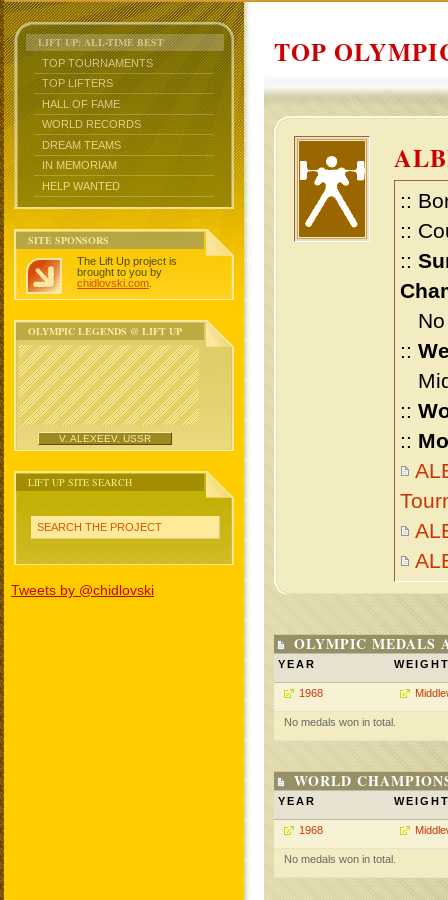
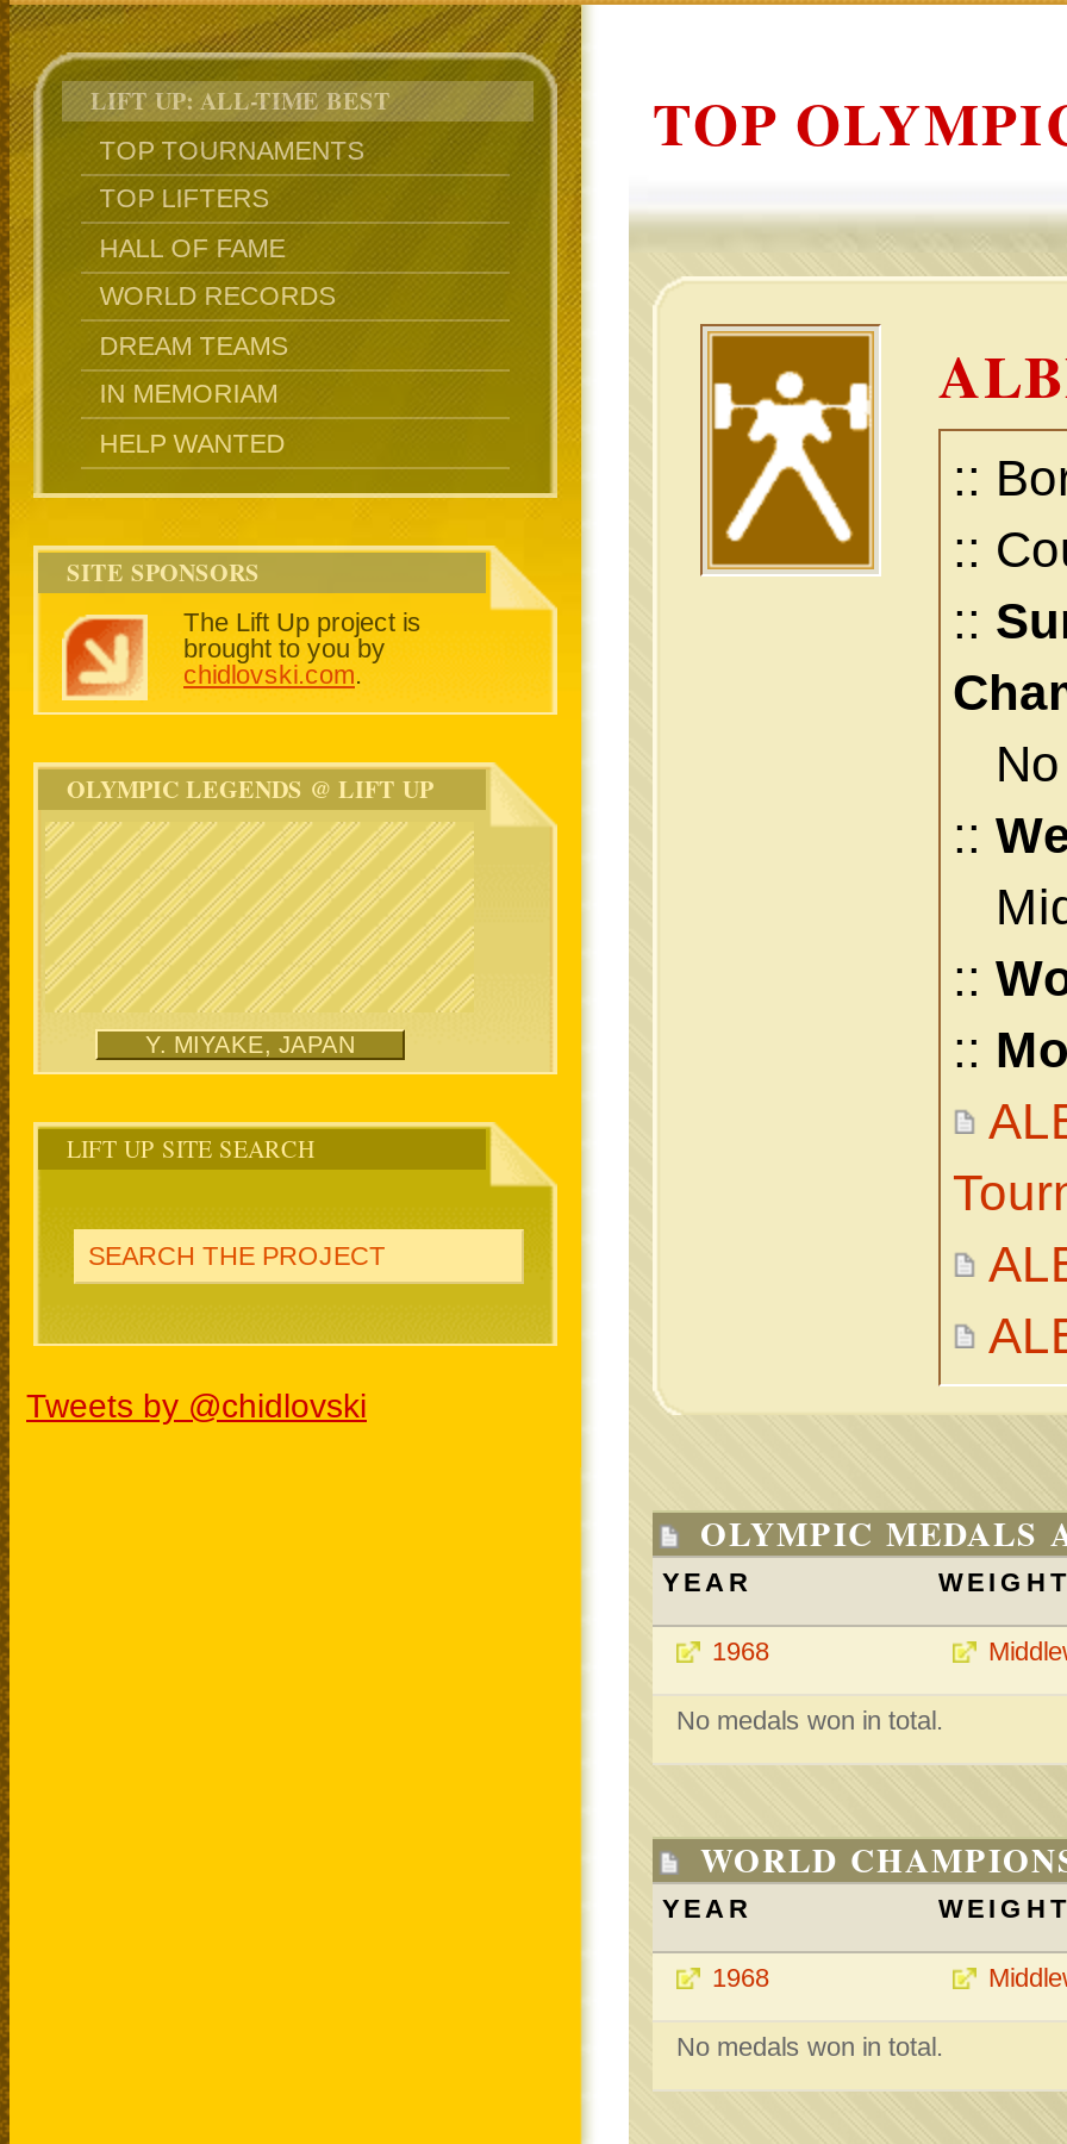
[59,432,151,443] V. ALEXEEV, USSR -> [145,1030,355,1057] Y. MIYAKE, JAPAN

